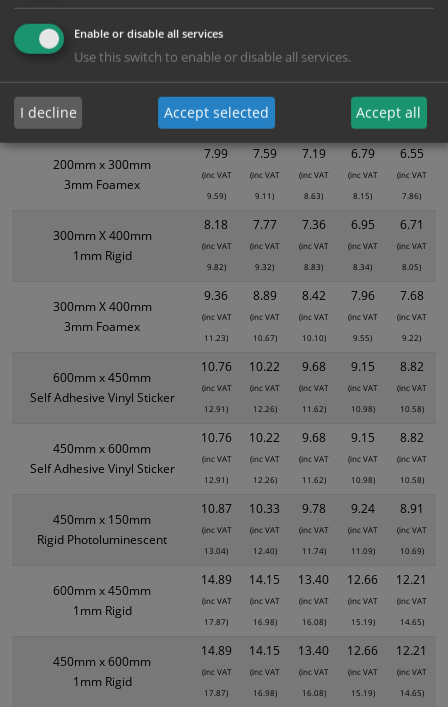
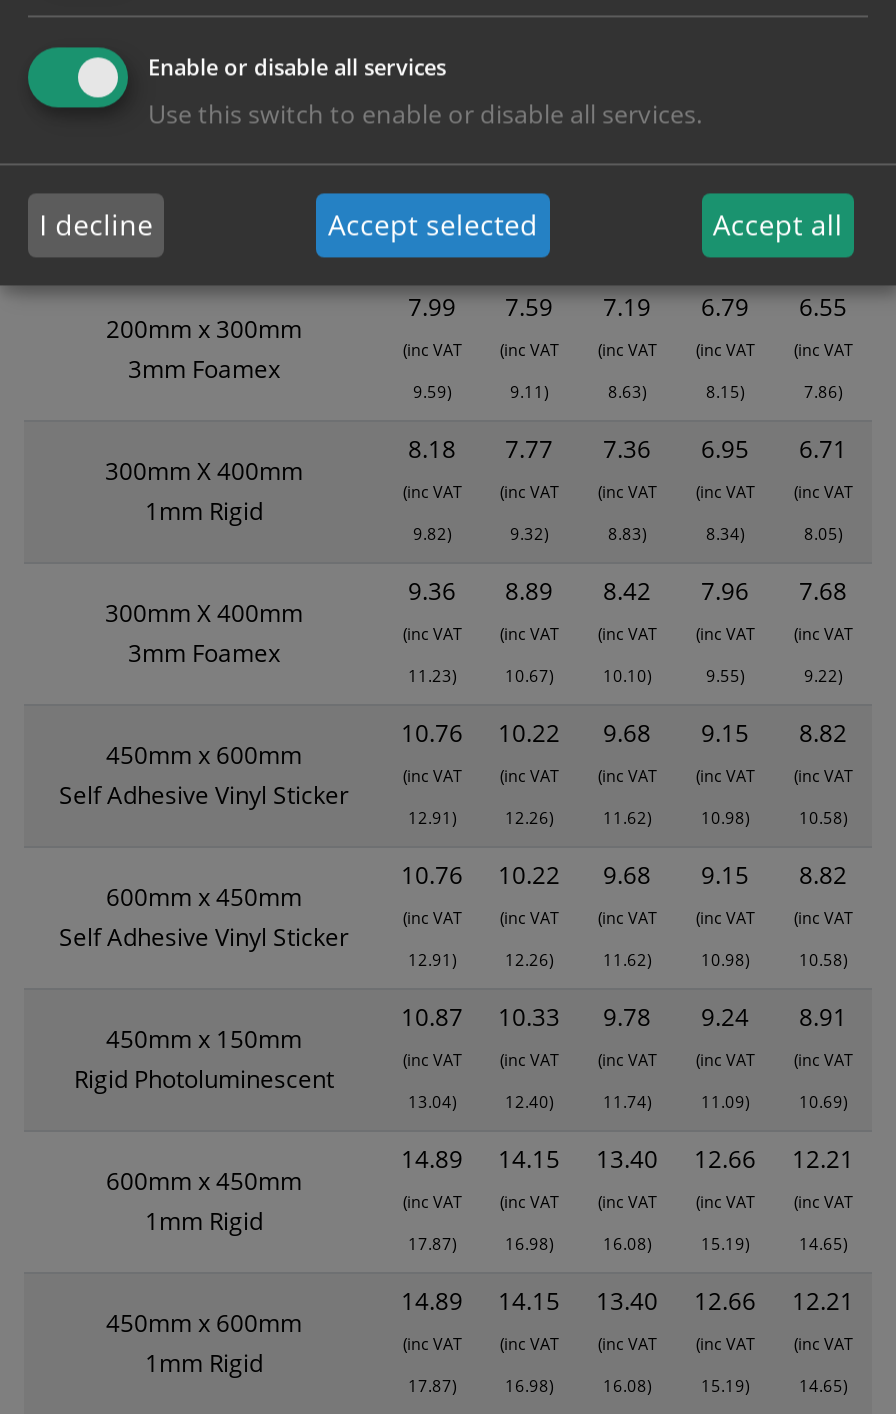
[53,369,151,386] 600mm x 450mm -> [106,738,302,772] 450mm x 600mm
[53,440,151,457] 450mm x 600mm -> [106,880,302,914] 600mm x 450mm

